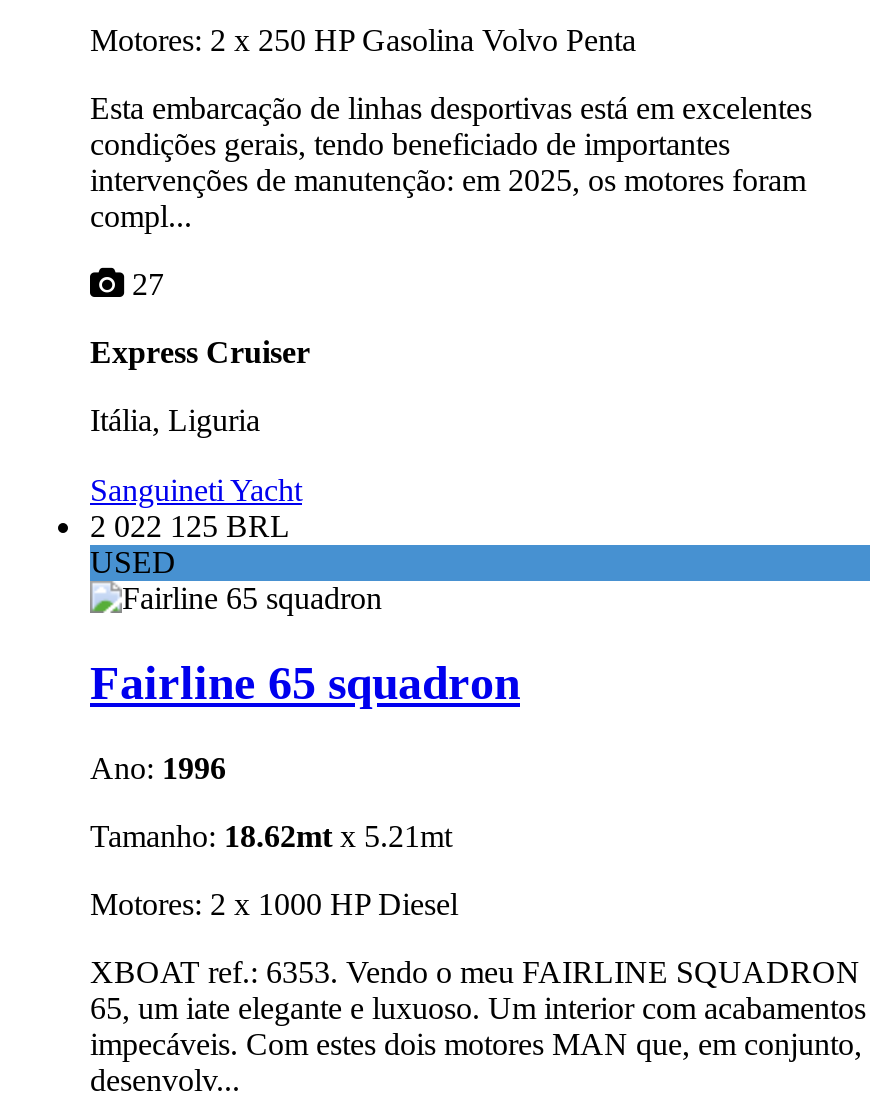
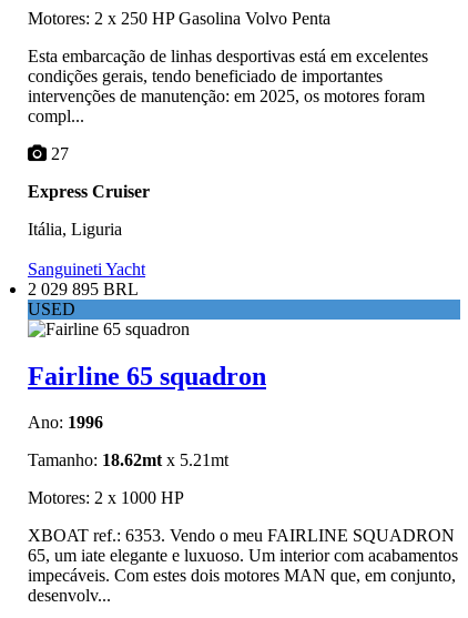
[90,510,290,544] 2 022 125 BRL -> [28,279,139,298] 2 029 895 BRL
[90,888,458,922] Motores: 2 x 1000 HP Diesel -> [28,489,184,508] Motores: 2 x 1000 HP

